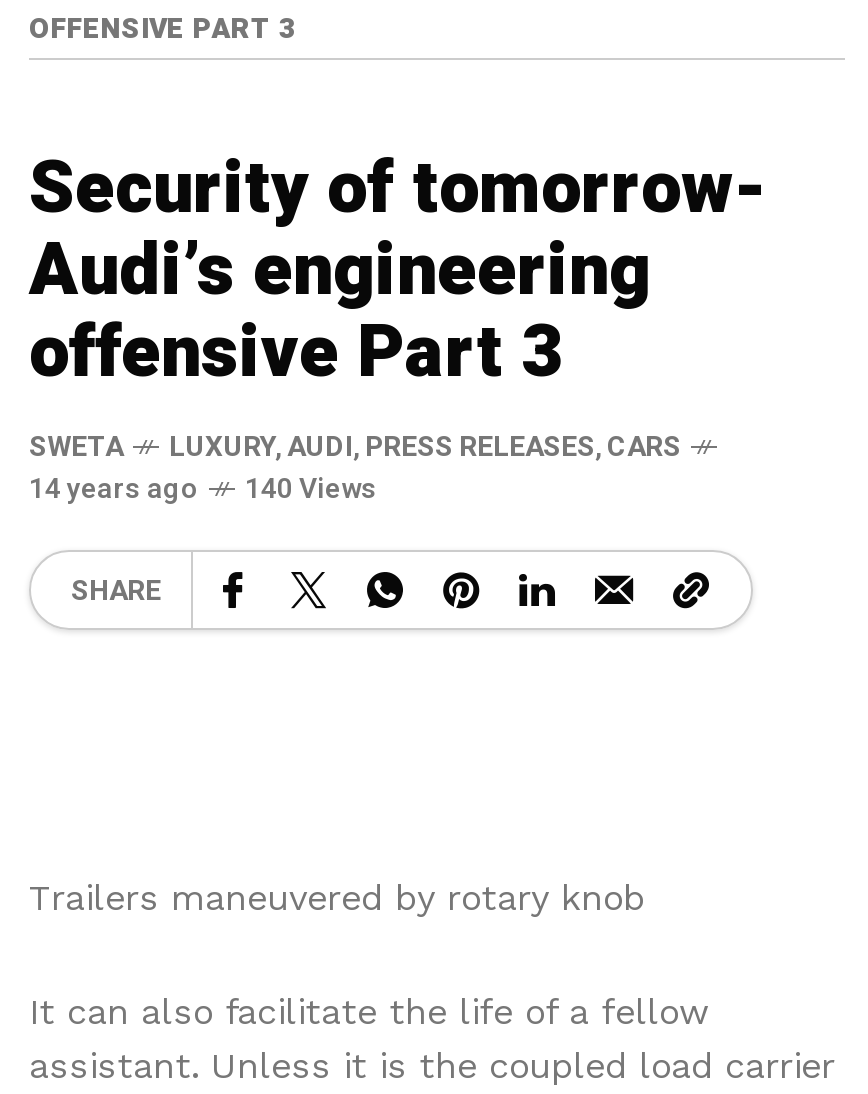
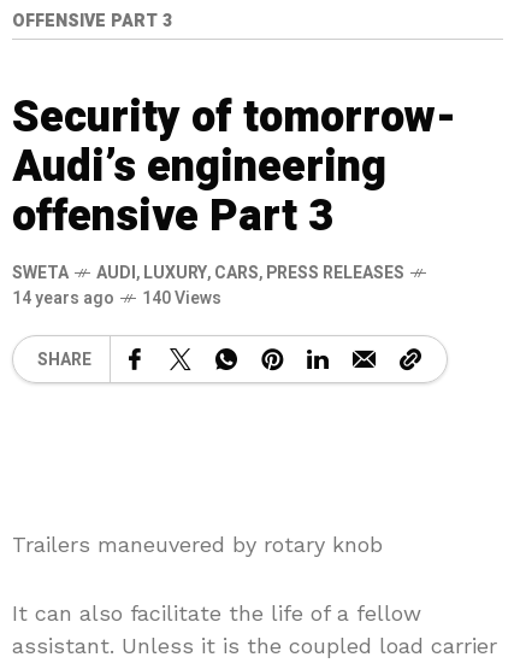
[169,427,681,469] LUXURY,AUDI, PRESS RELEASES,CARS -> [96,261,404,286] AUDI,LUXURY, CARS,PRESS RELEASES

